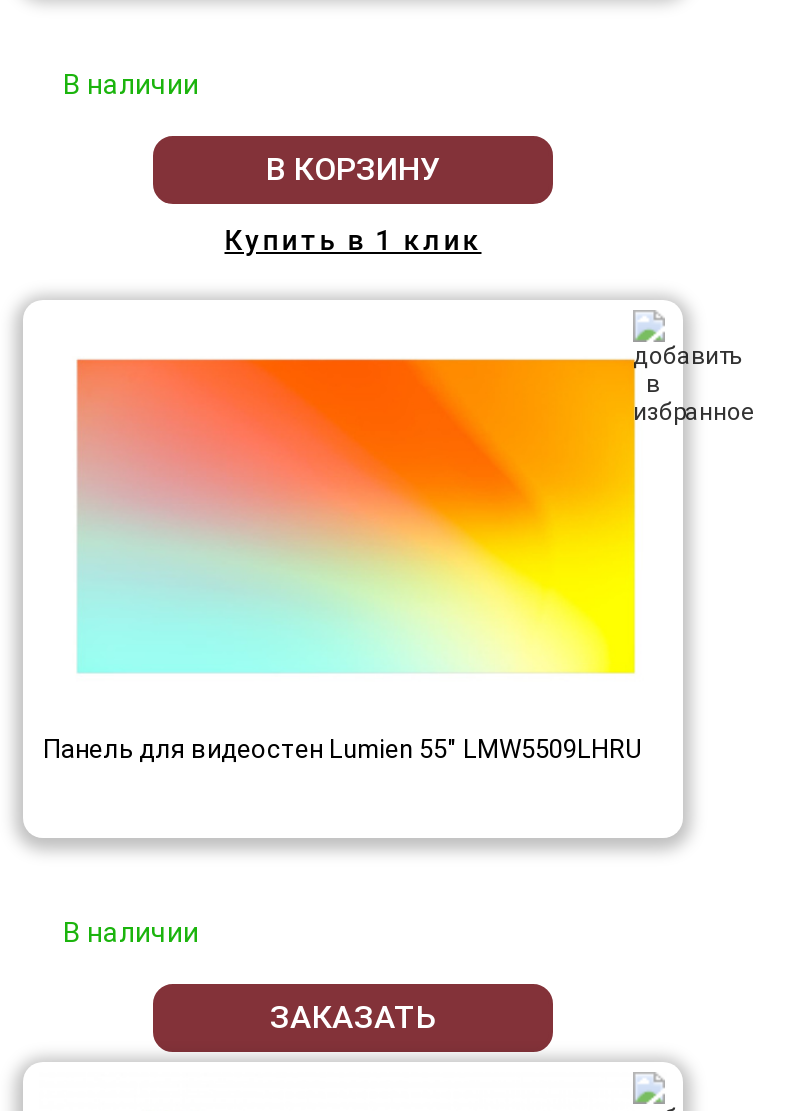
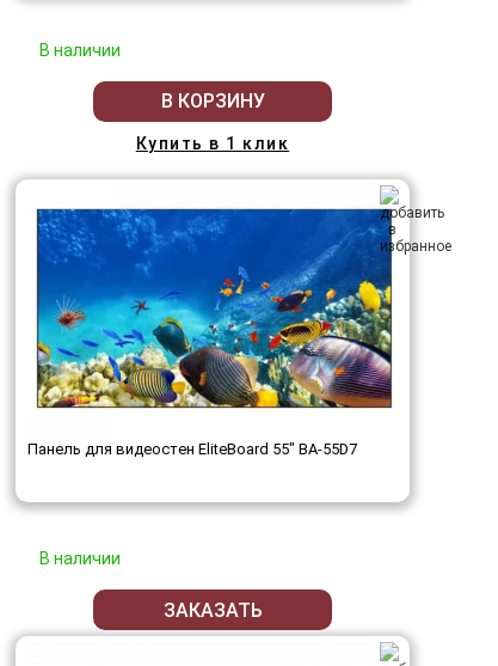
[43,350,653,764] [image] | Панель для видеостен Lumien 55" LMW5509LHRU -> [27,207,393,459] [image] | Панель для видеостен EliteBoard 55" BA-55D7

